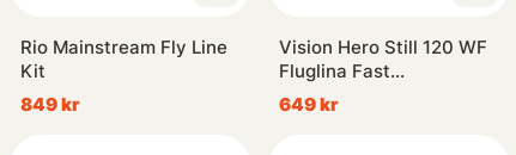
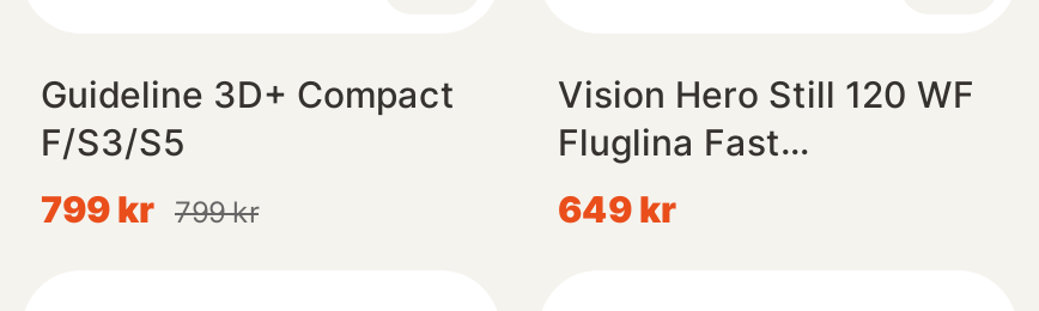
[20,35,227,82] Rio Mainstream Fly Line | Kit -> [41,71,455,164] Guideline 3D+ Compact | F/S3/S5
[20,93,80,115] 849 kr -> [41,186,259,231] 799 kr 799 kr

